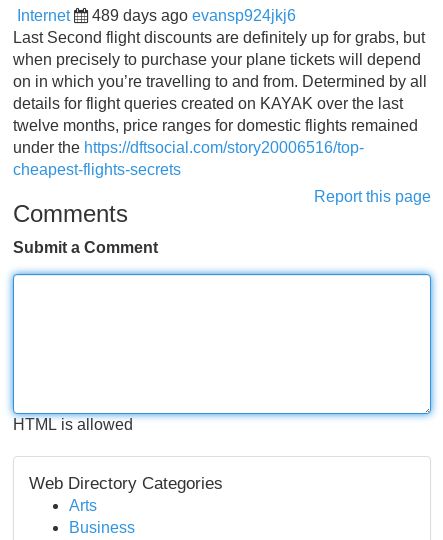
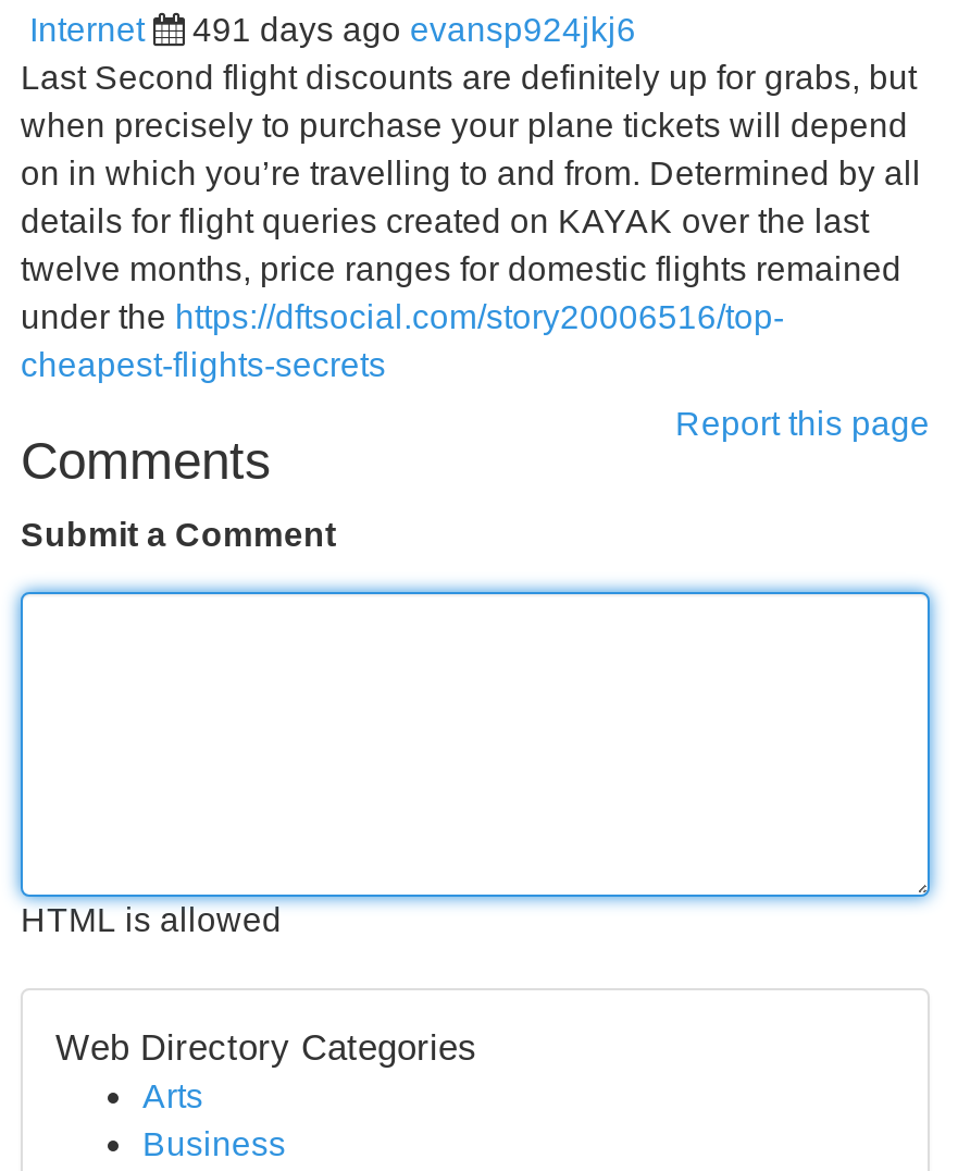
[92,7,296,24] 489 days ago evansp924jkj6 -> [192,11,636,48] 491 days ago evansp924jkj6

